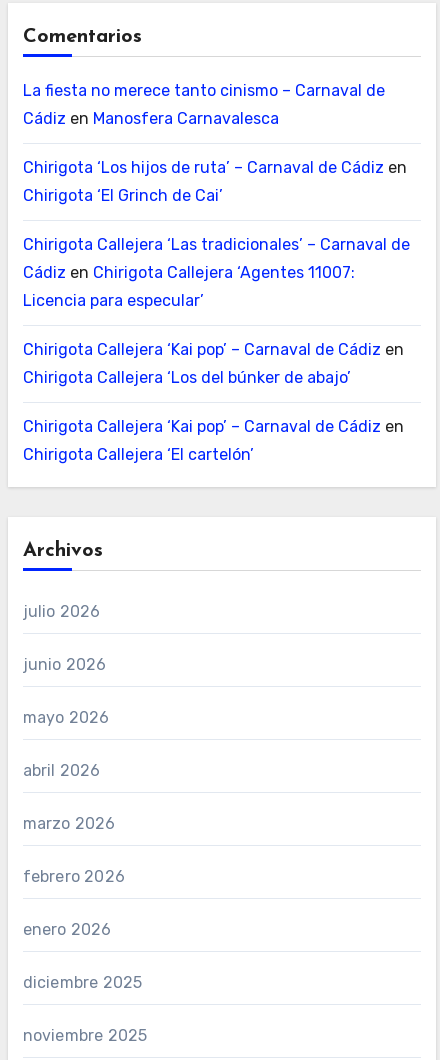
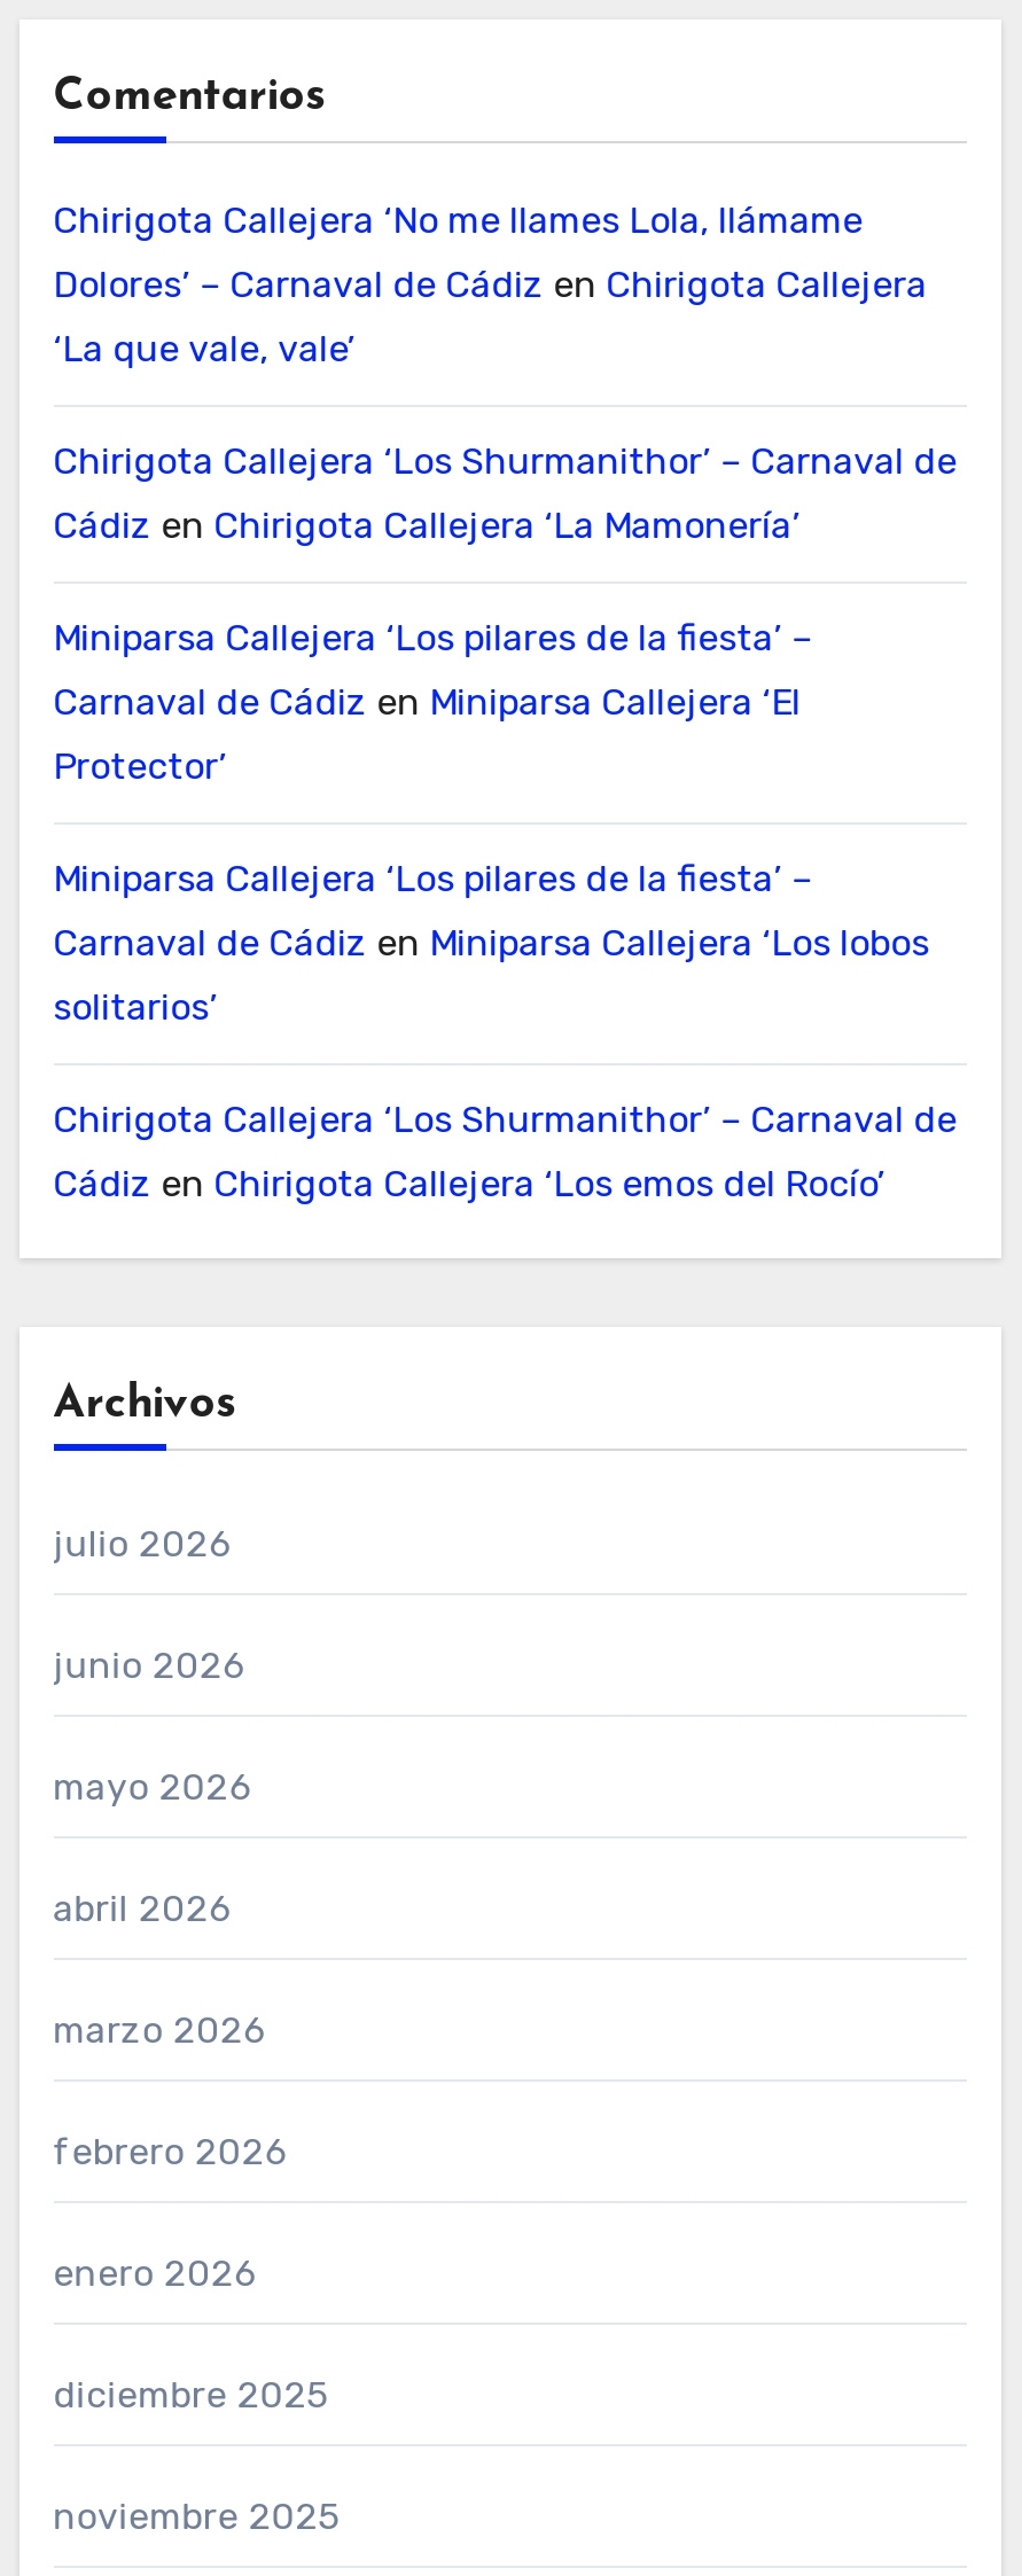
[23,81,410,464] La fiesta no merece tanto cinismo – Carnaval de | Cádiz en Manosfera Carnavalesca | Chirigota ‘Los hijos de ruta’ – Carnaval de Cádiz en | Chirigota ‘El Grinch de Cai’ | Chirigota Callejera ‘Las tradicionales’ – Carnaval de | Cádiz en Chirigota Callejera ‘Agentes 11007: | Licencia para especular’ | Chirigota Callejera ‘Kai pop’ – Carnaval de Cádiz en | Chirigota Callejera ‘Los del búnker de abajo’ | Chirigota Callejera ‘Kai pop’ – Carnaval de Cádiz en | Chirigota Callejera ‘El cartelón’ -> [53,198,957,1205] Chirigota Callejera ‘No me llames Lola, llámame | Dolores’ – Carnaval de Cádiz en Chirigota Callejera | ‘La que vale, vale’ | Chirigota Callejera ‘Los Shurmanithor’ – Carnaval de | Cádiz en Chirigota Callejera ‘La Mamonería’ | Miniparsa Callejera ‘Los pilares de la fiesta’ – | Carnaval de Cádiz en Miniparsa Callejera ‘El | Protector’ | Miniparsa Callejera ‘Los pilares de la fiesta’ – | Carnaval de Cádiz en Miniparsa Callejera ‘Los lobos | solitarios’ | Chirigota Callejera ‘Los Shurmanithor’ – Carnaval de | Cádiz en Chirigota Callejera ‘Los emos del Rocío’

